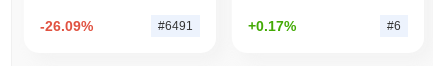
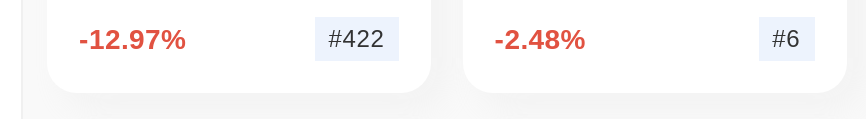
[40,18,193,34] -26.09% | #6491 -> [79,22,385,54] -12.97% | #422
[248,18,296,34] +0.17% -> [495,22,585,54] -2.48%

